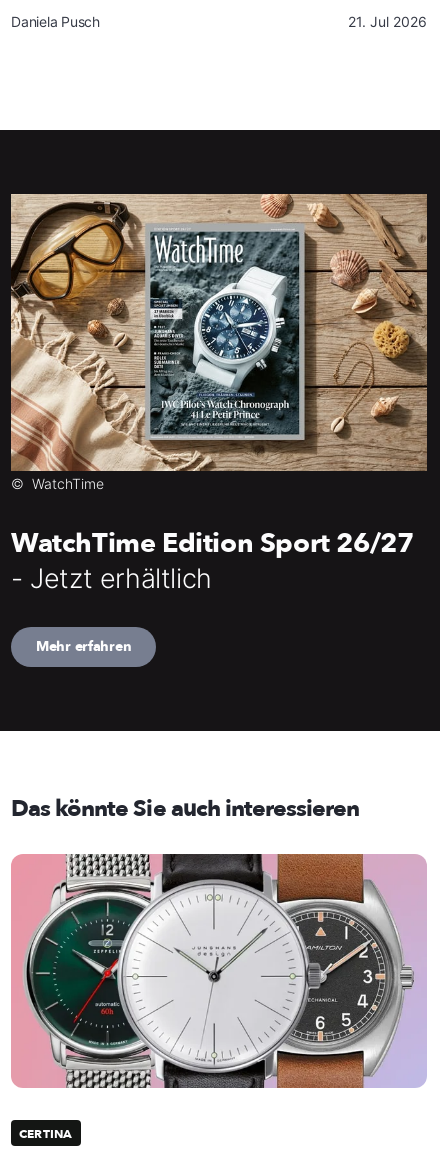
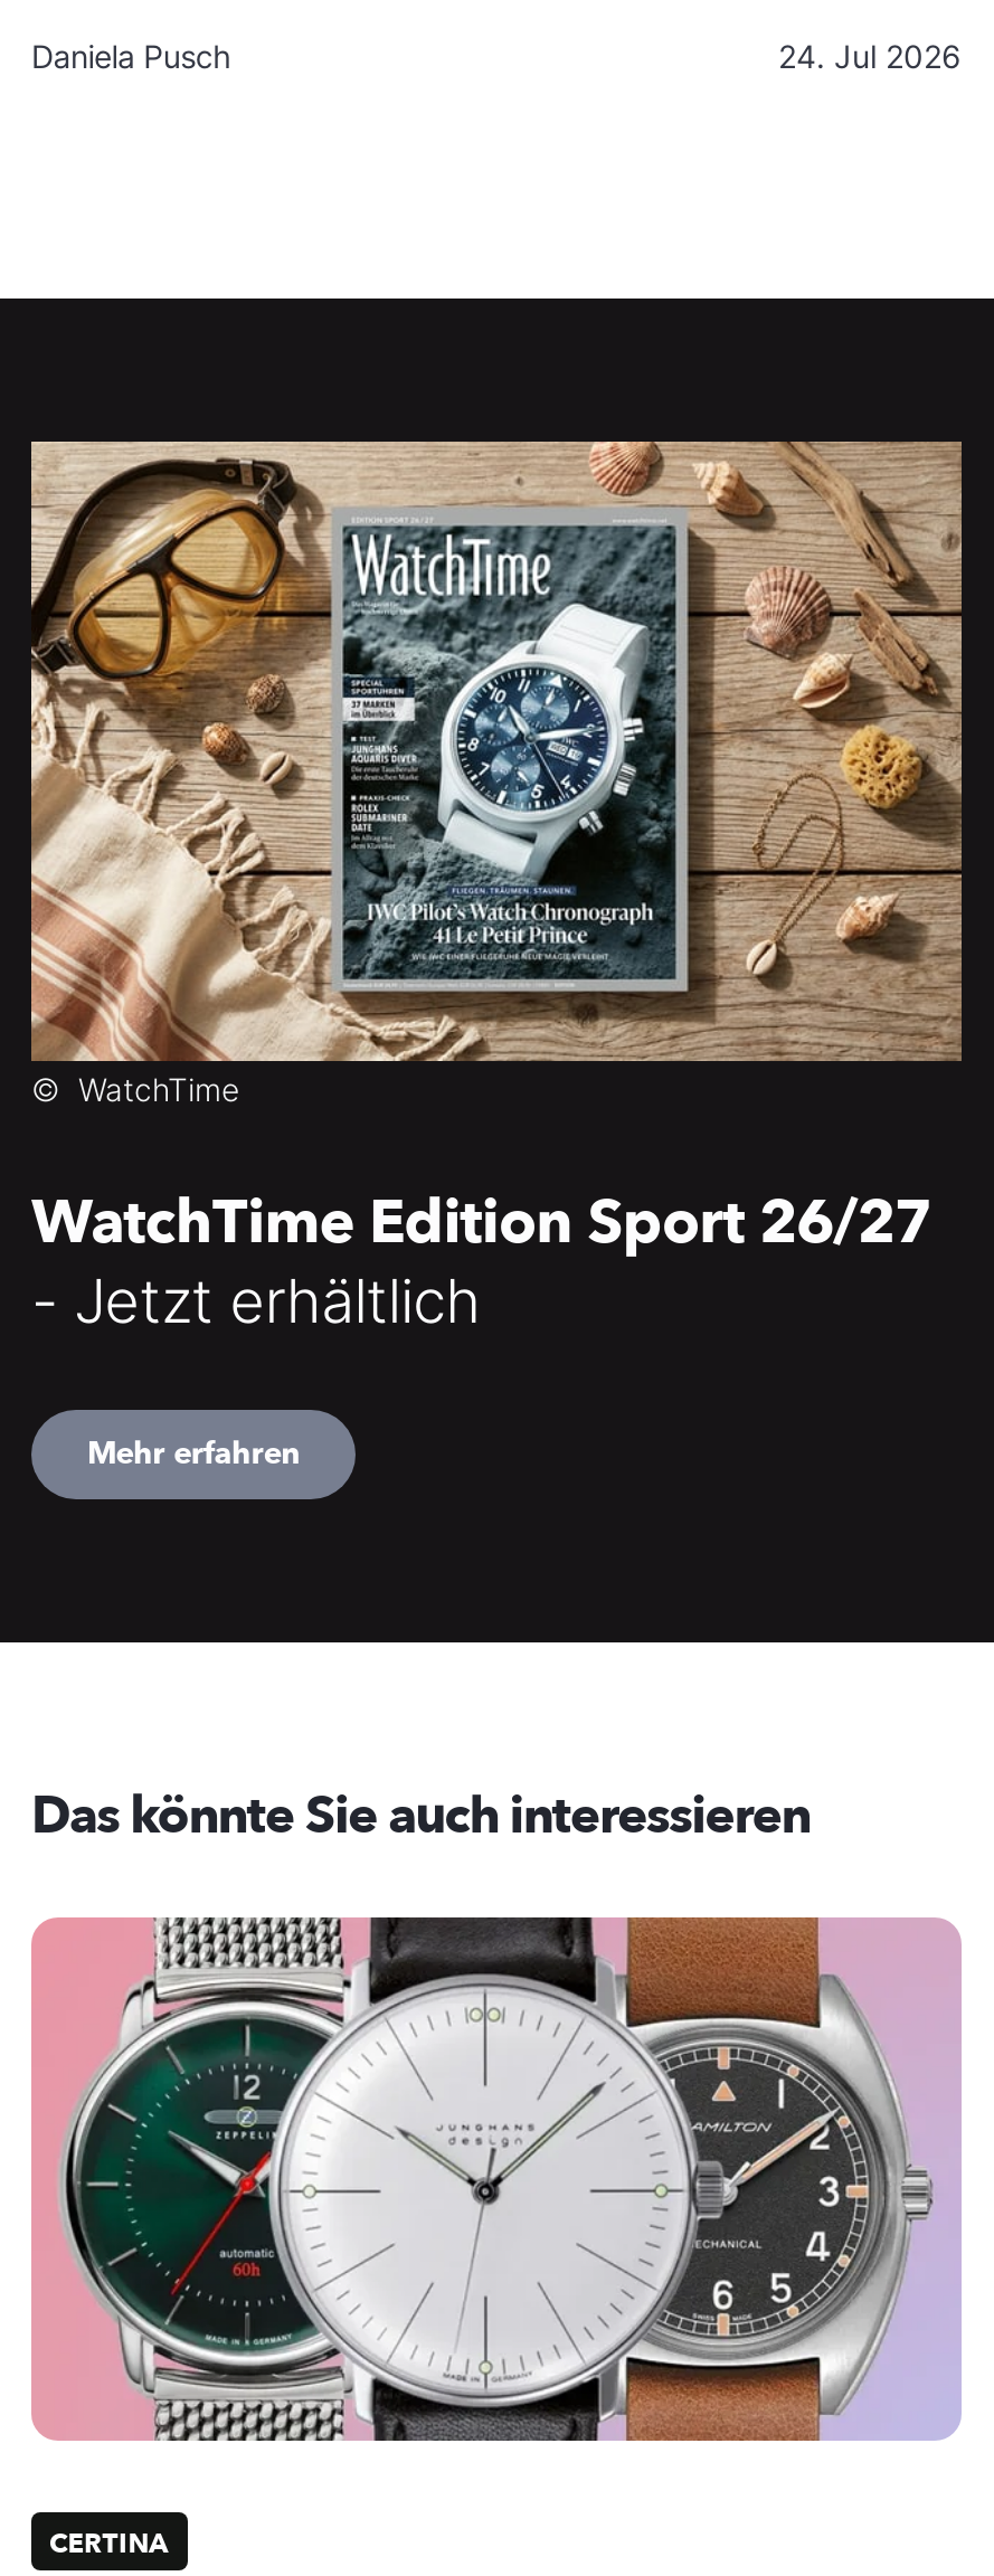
[348,13,427,30] 21. Jul 2026 -> [778,36,962,74] 24. Jul 2026

